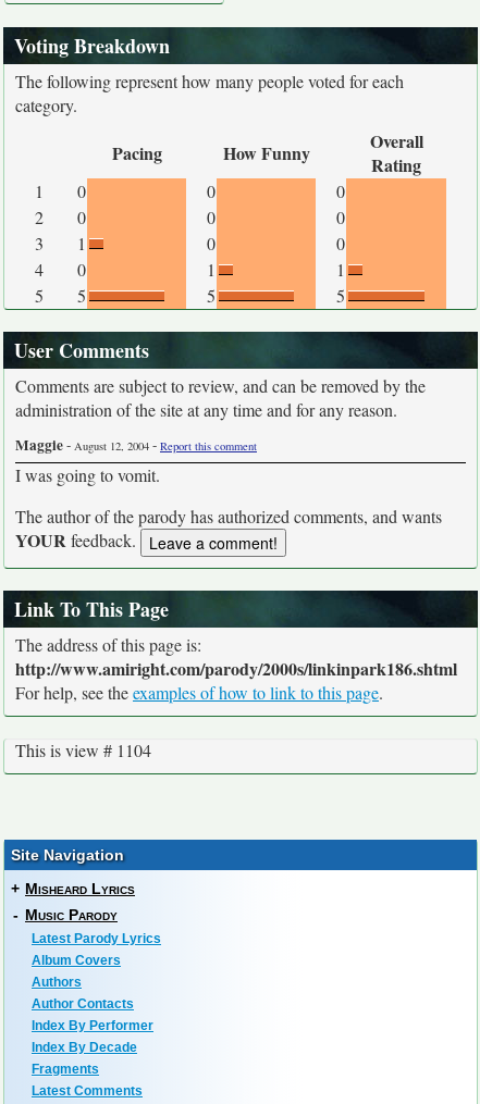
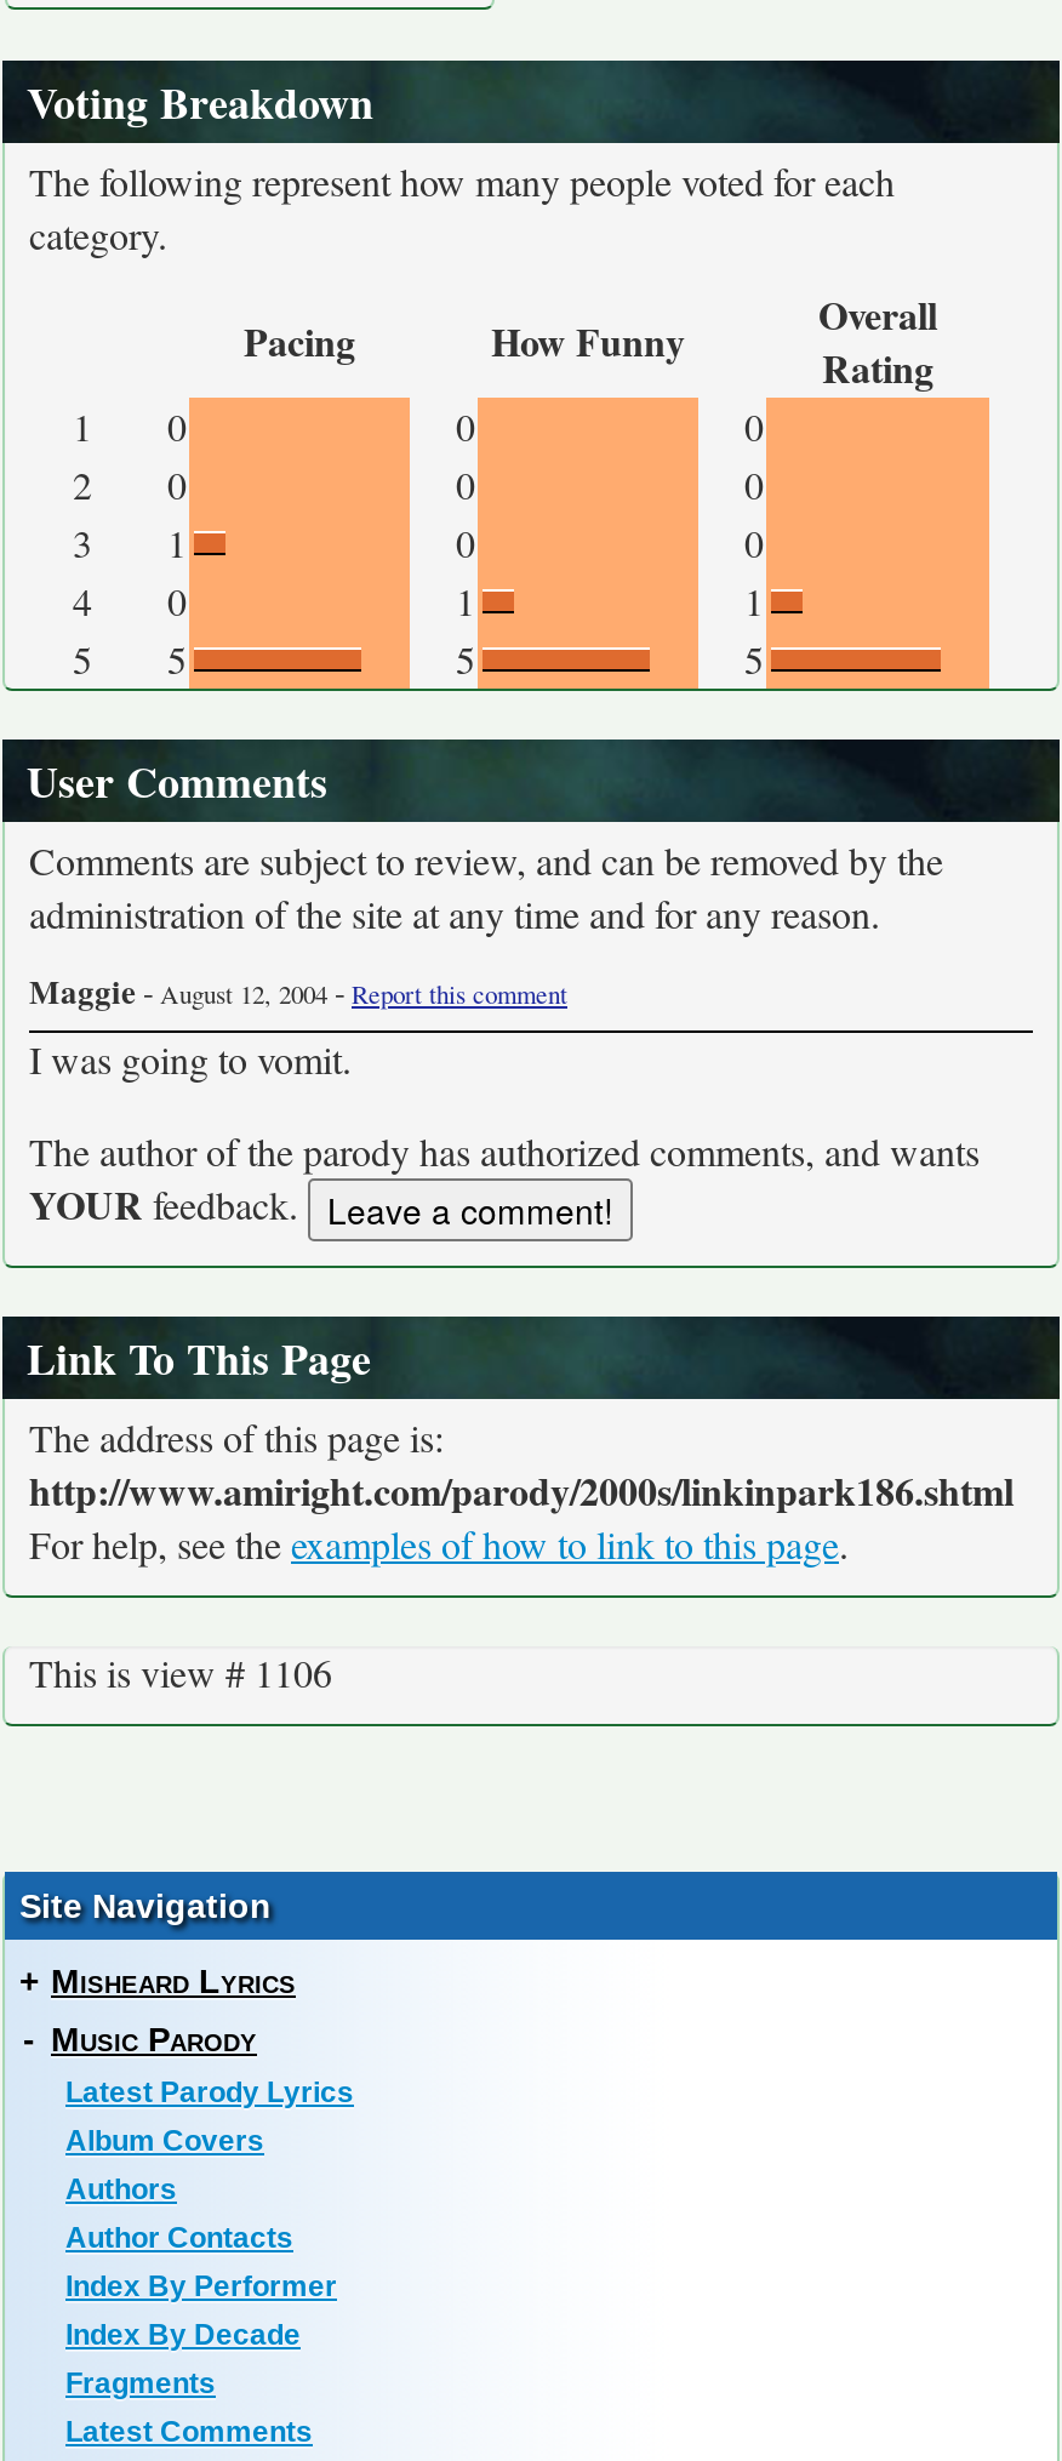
[15,739,151,762] This is view # 1104 -> [29,1647,332,1698] This is view # 1106

